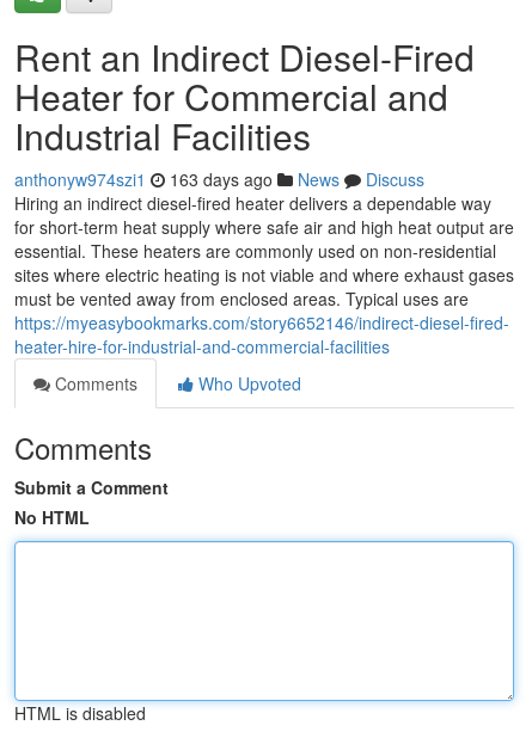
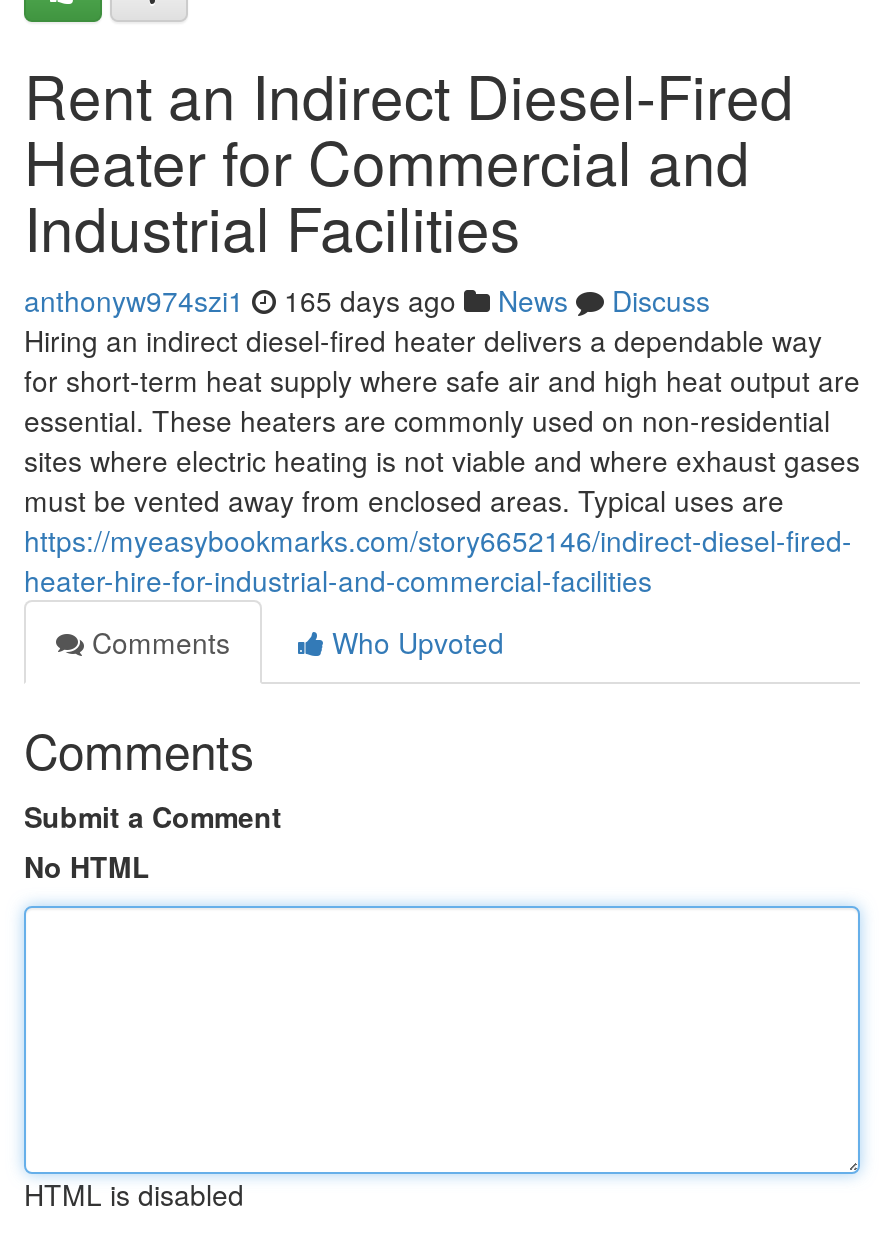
[14,167,424,191] anthonyw974szi1 163 days ago News Discuss -> [24,280,710,320] anthonyw974szi1 165 days ago News Discuss

